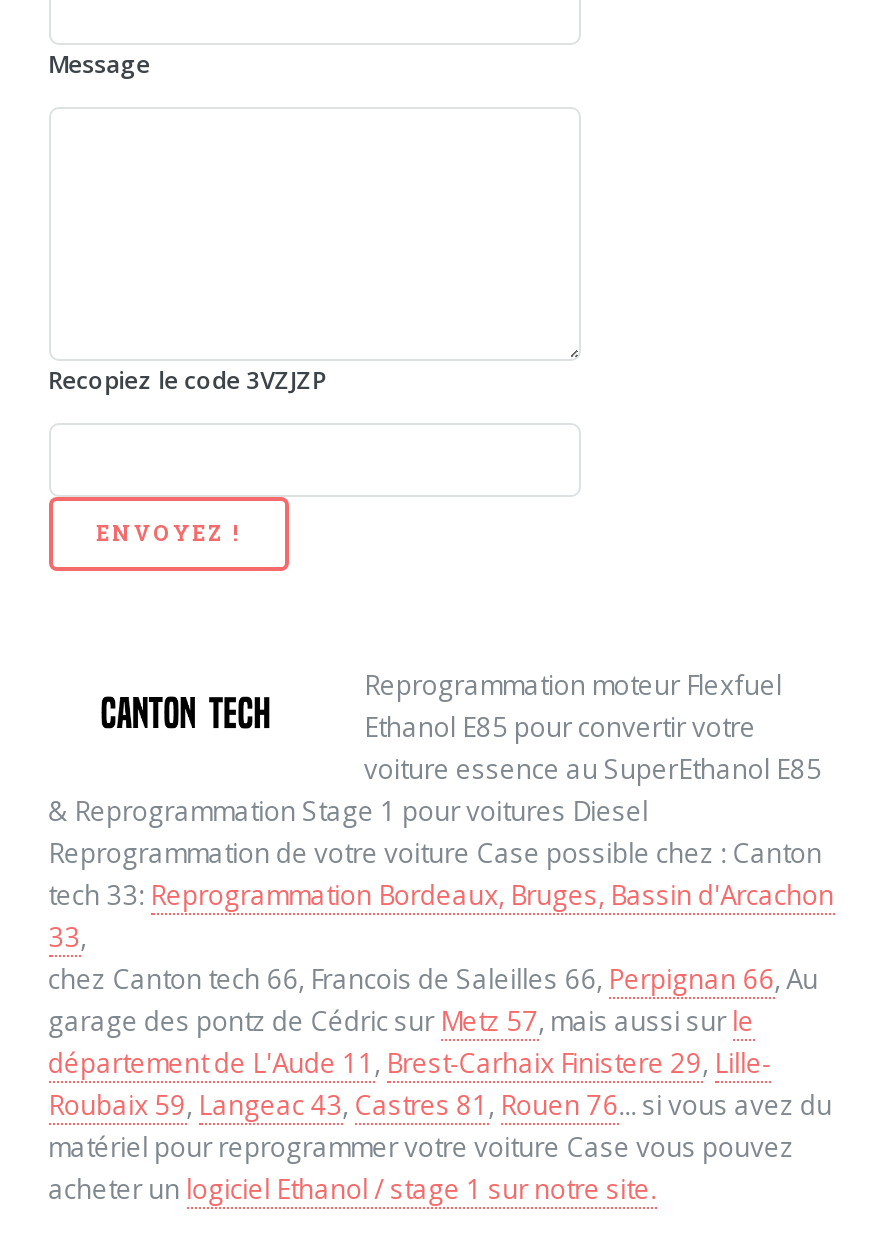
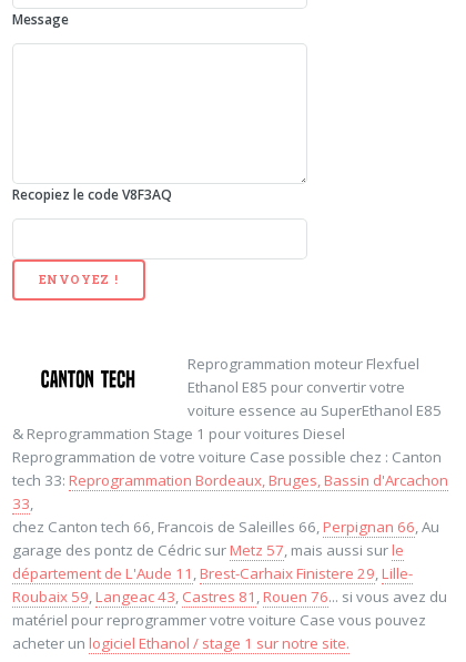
[48,363,326,397] Recopiez le code 3VZJZP -> [12,185,172,204] Recopiez le code V8F3AQ

